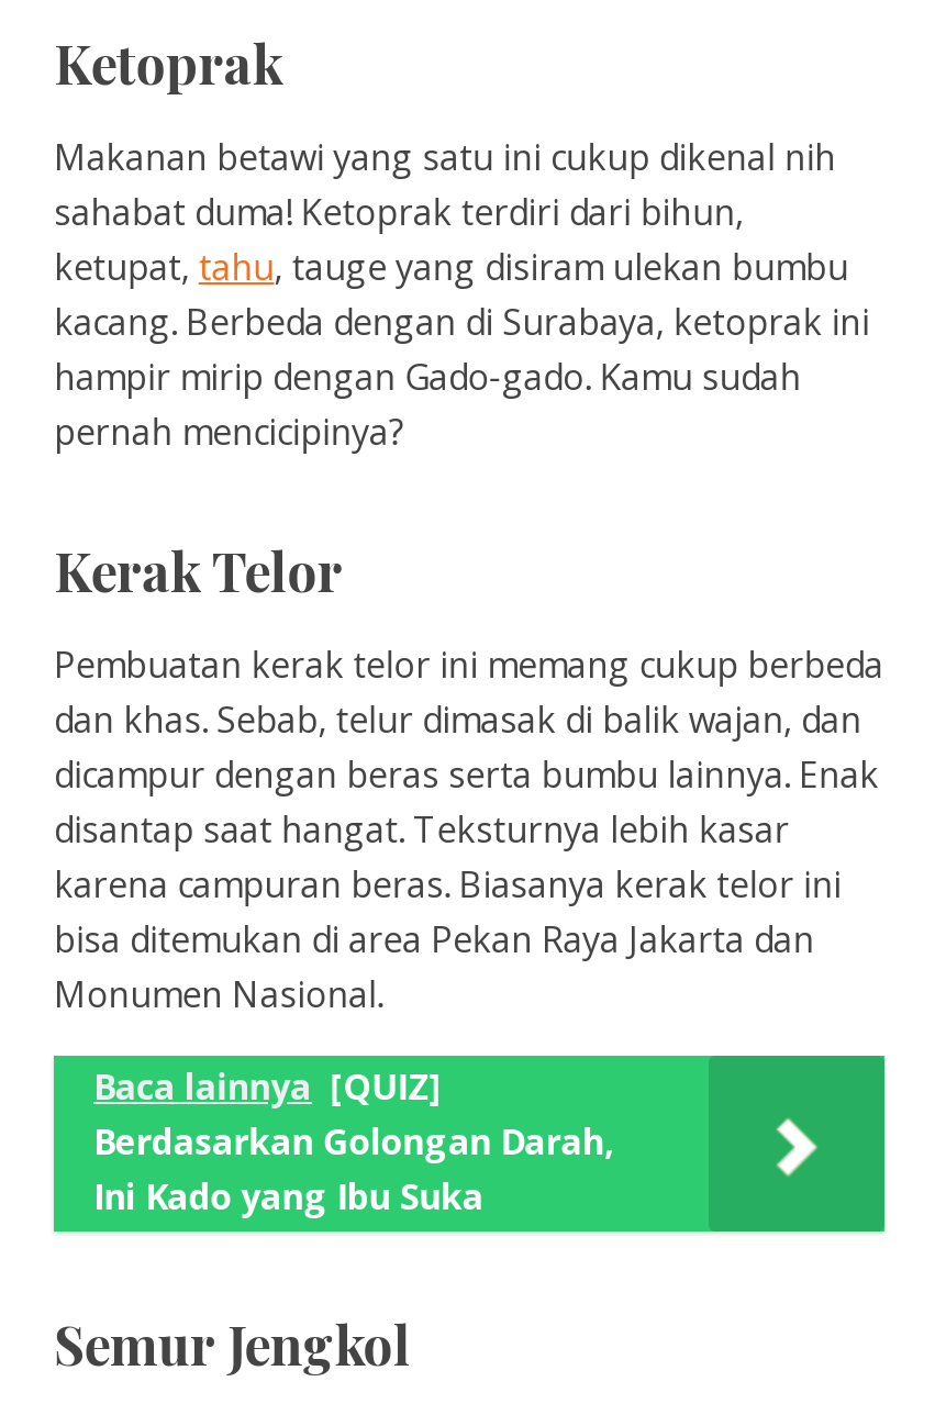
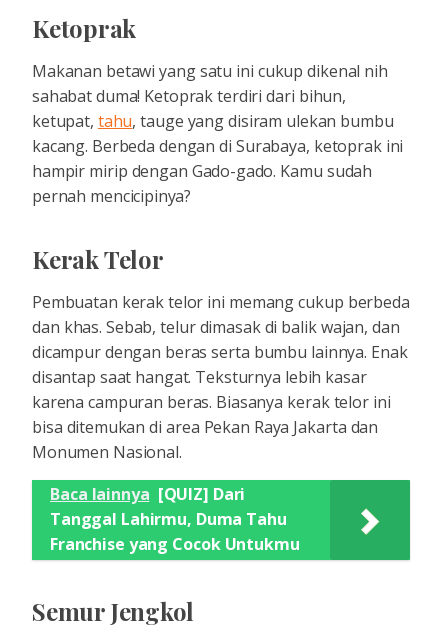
[93,1062,615,1220] Baca lainnya [QUIZ] | Berdasarkan Golongan Darah, | Ini Kado yang Ibu Suka -> [50,483,299,555] Baca lainnya [QUIZ] Dari | Tanggal Lahirmu, Duma Tahu | Franchise yang Cocok Untukmu

